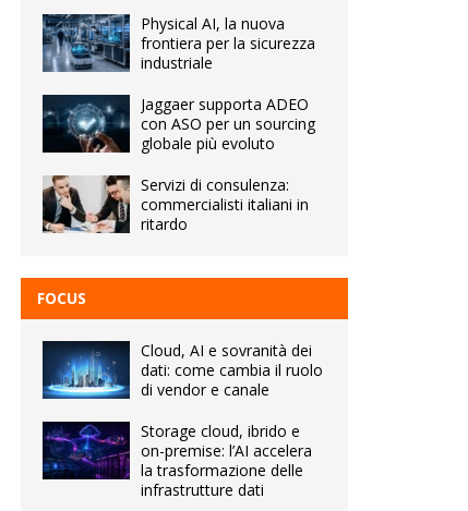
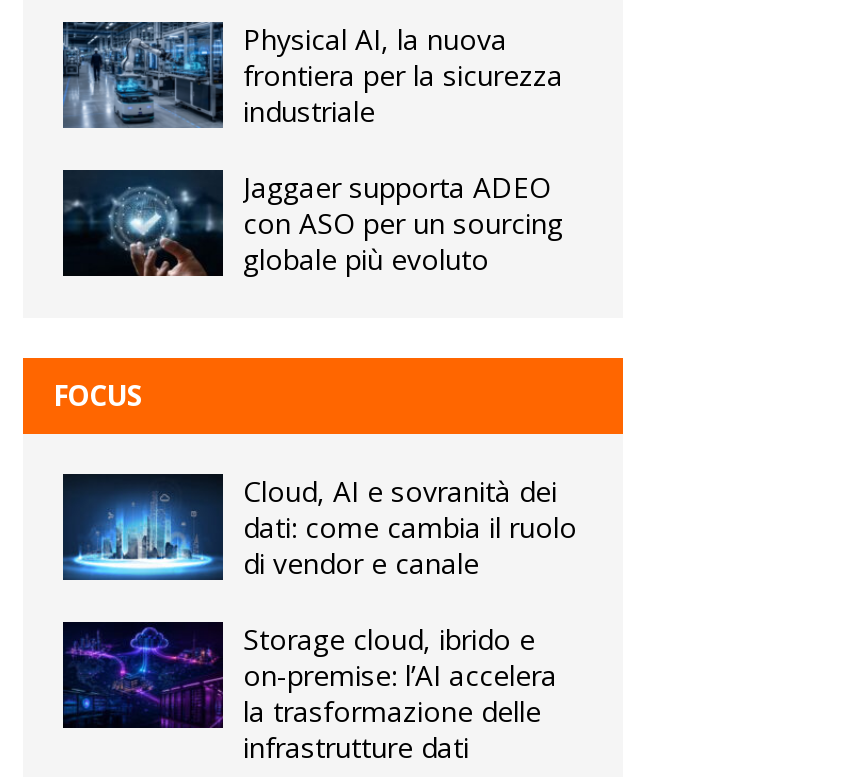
[43,174,309,234] [image] | Servizi di consulenza: | commercialisti italiani in | ritardo -> none

